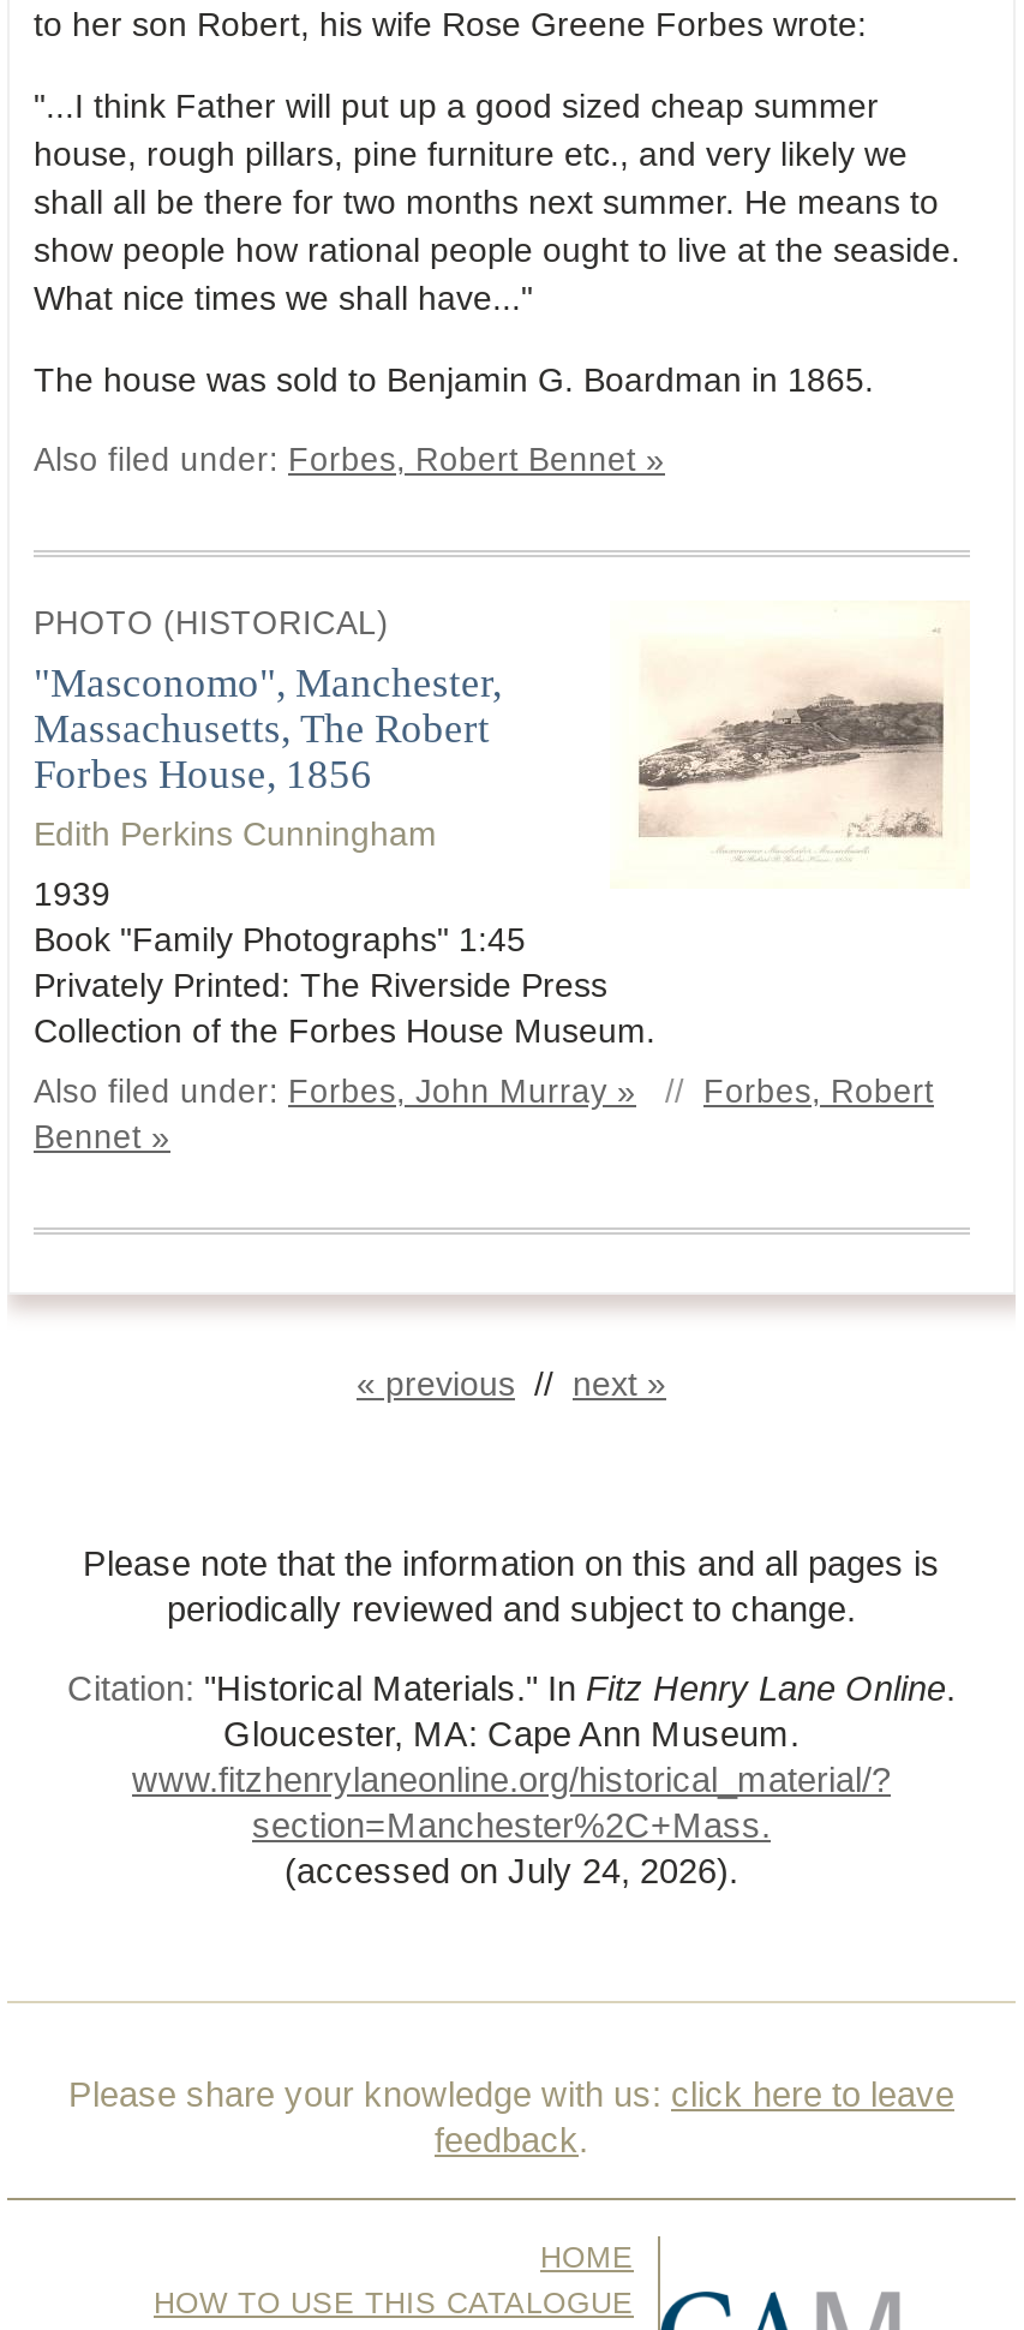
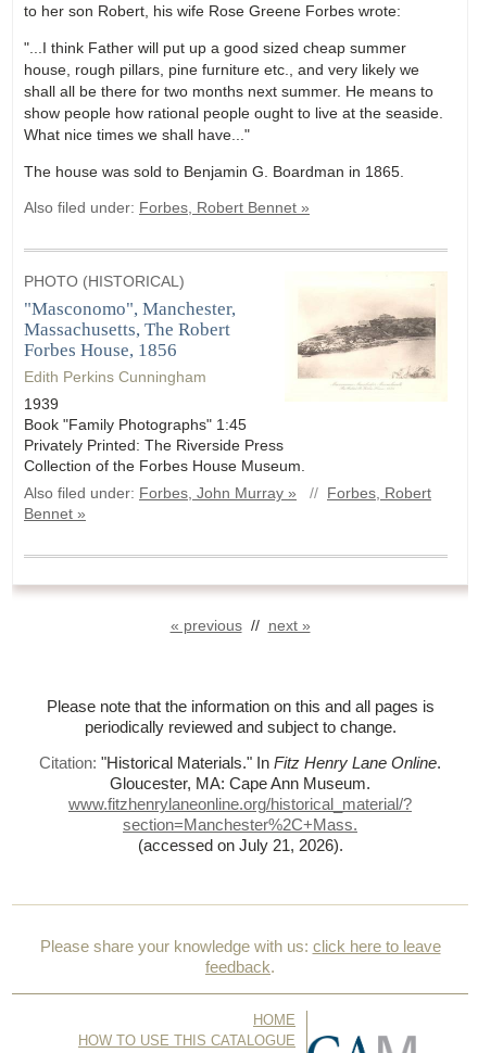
[285,1852,738,1891] (accessed on July 24, 2026). -> [137,837,343,854] (accessed on July 21, 2026).

